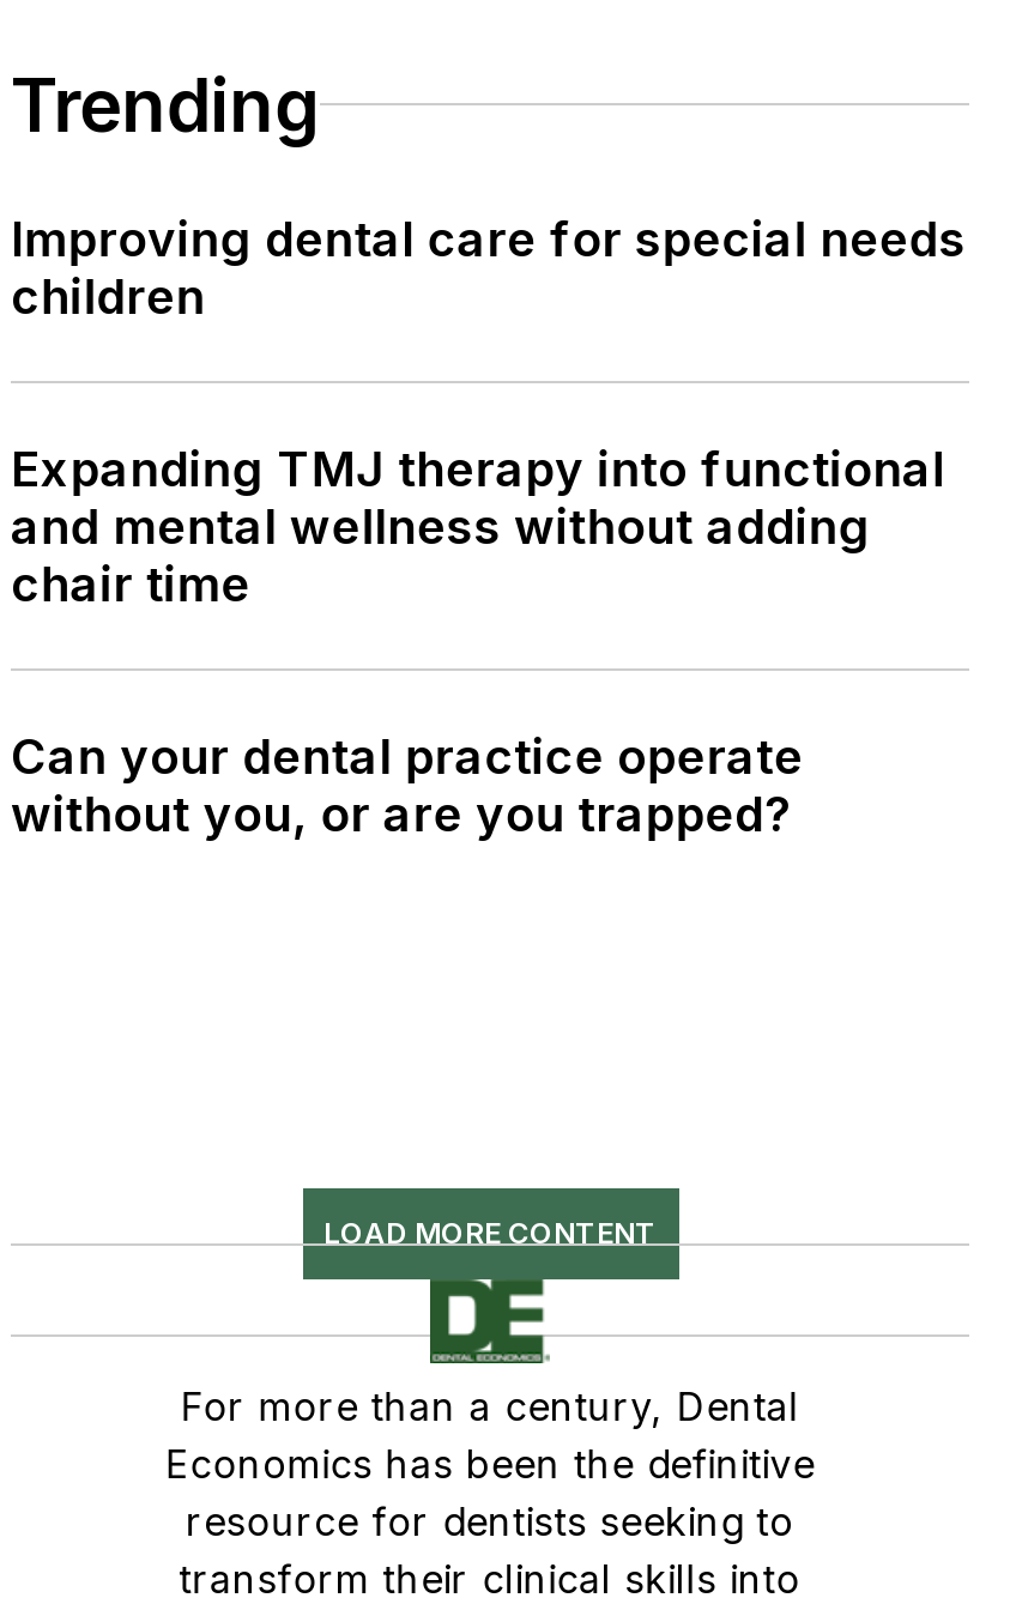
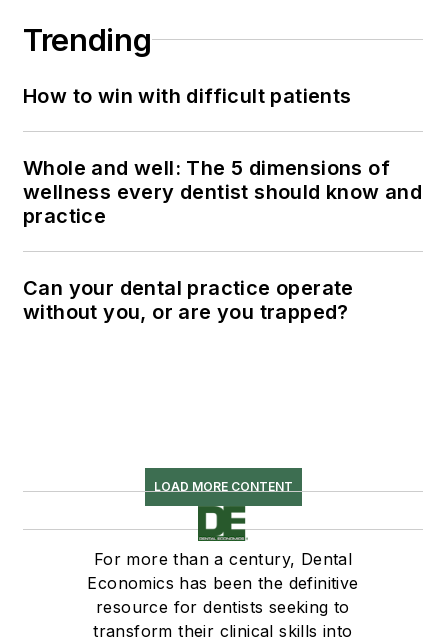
[11,210,966,325] Improving dental care for special needs | children -> [23,84,352,108] How to win with difficult patients
[11,440,945,613] Expanding TMJ therapy into functional | and mental wellness without adding | chair time -> [23,156,422,228] Whole and well: The 5 dimensions of | wellness every dentist should know and | practice

